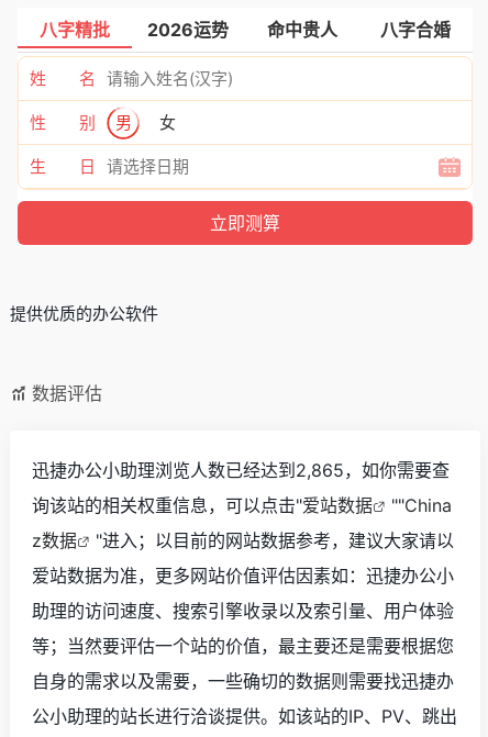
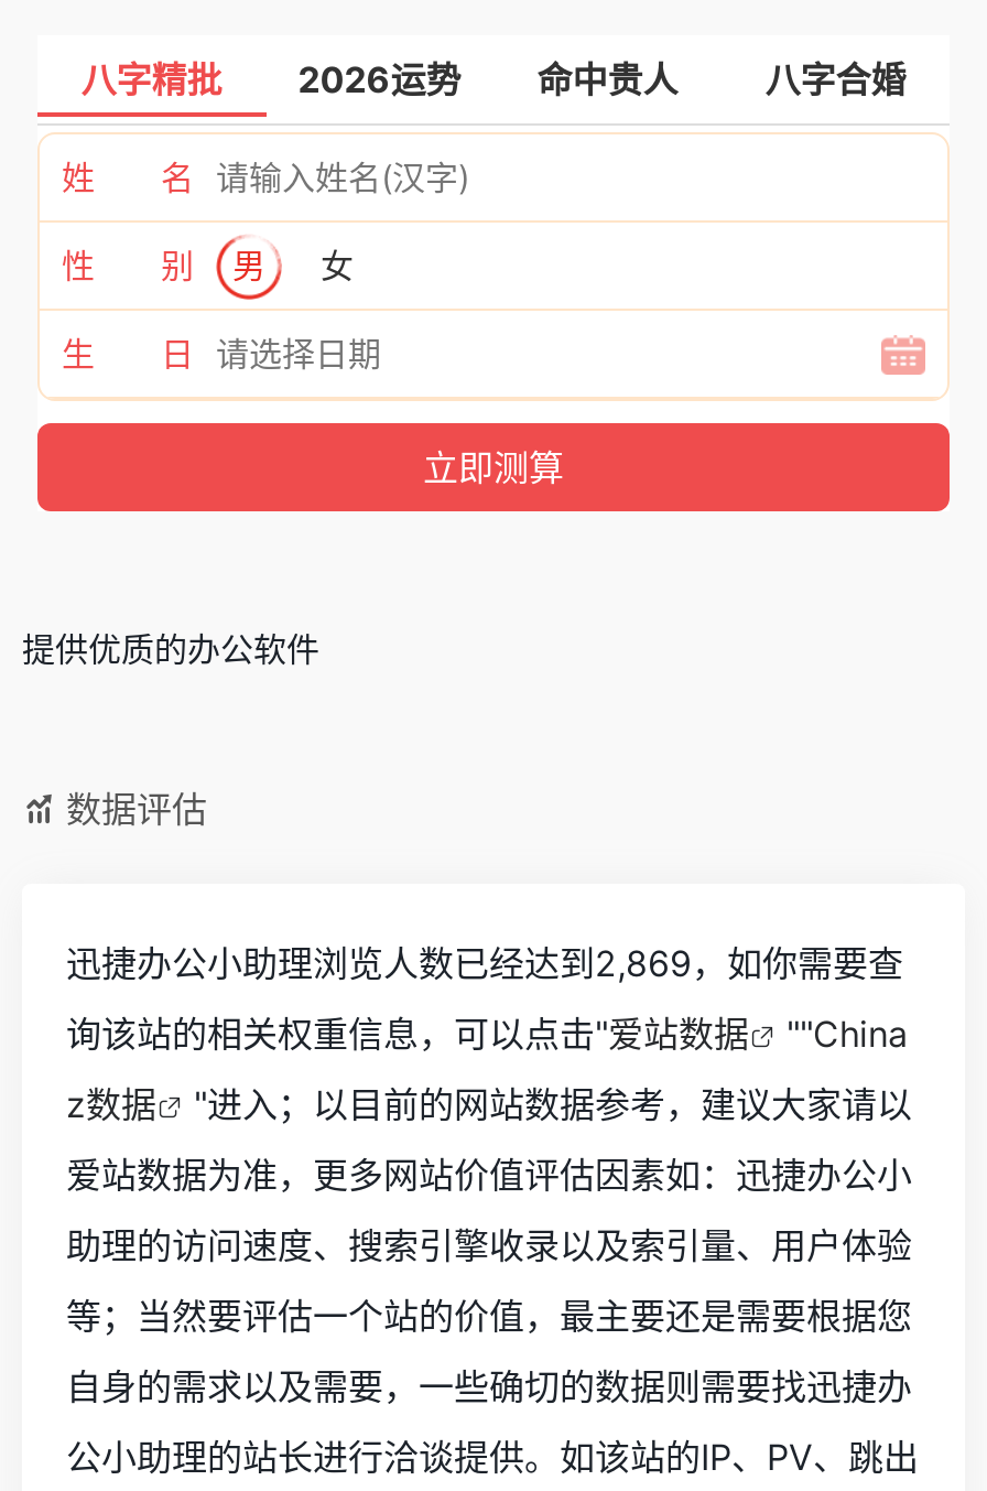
[32,459,450,481] 迅捷办公小助理浏览人数已经达到2,865，如你需要查 -> [66,942,903,986] 迅捷办公小助理浏览人数已经达到2,869，如你需要查

